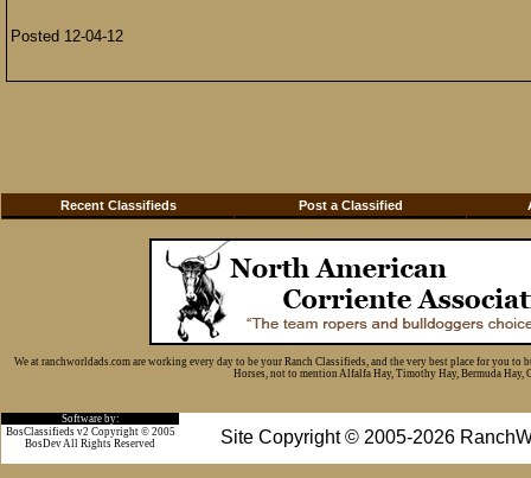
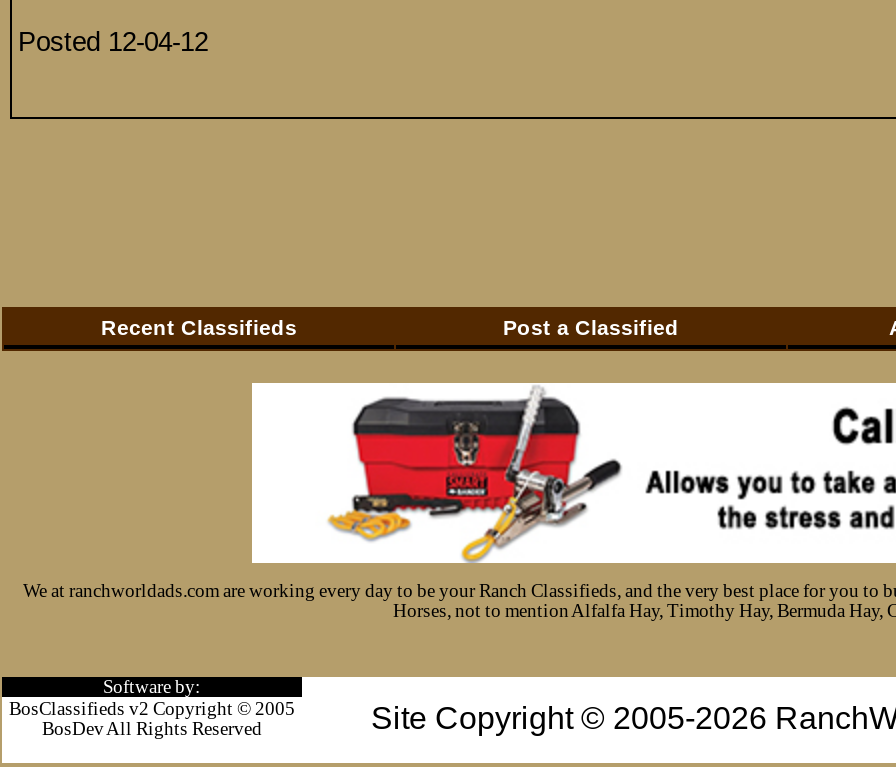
[148,237,527,346] [image] -> [250,381,890,565] [image]

